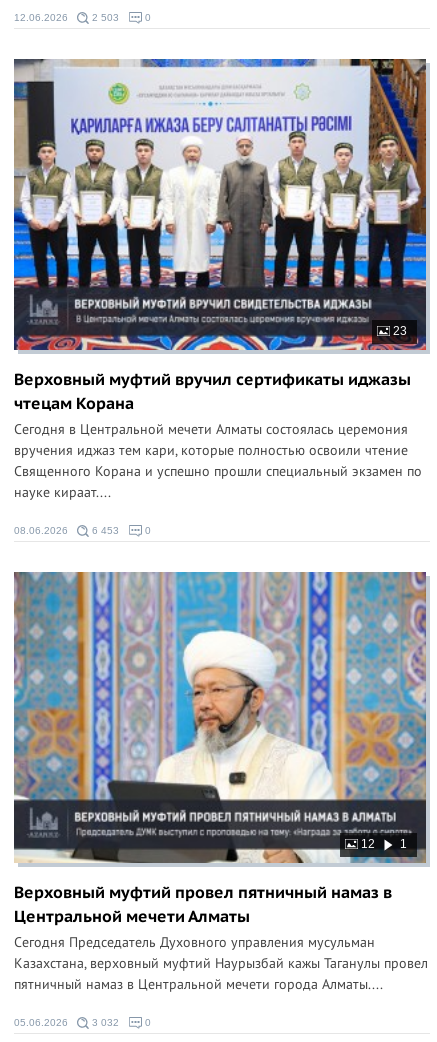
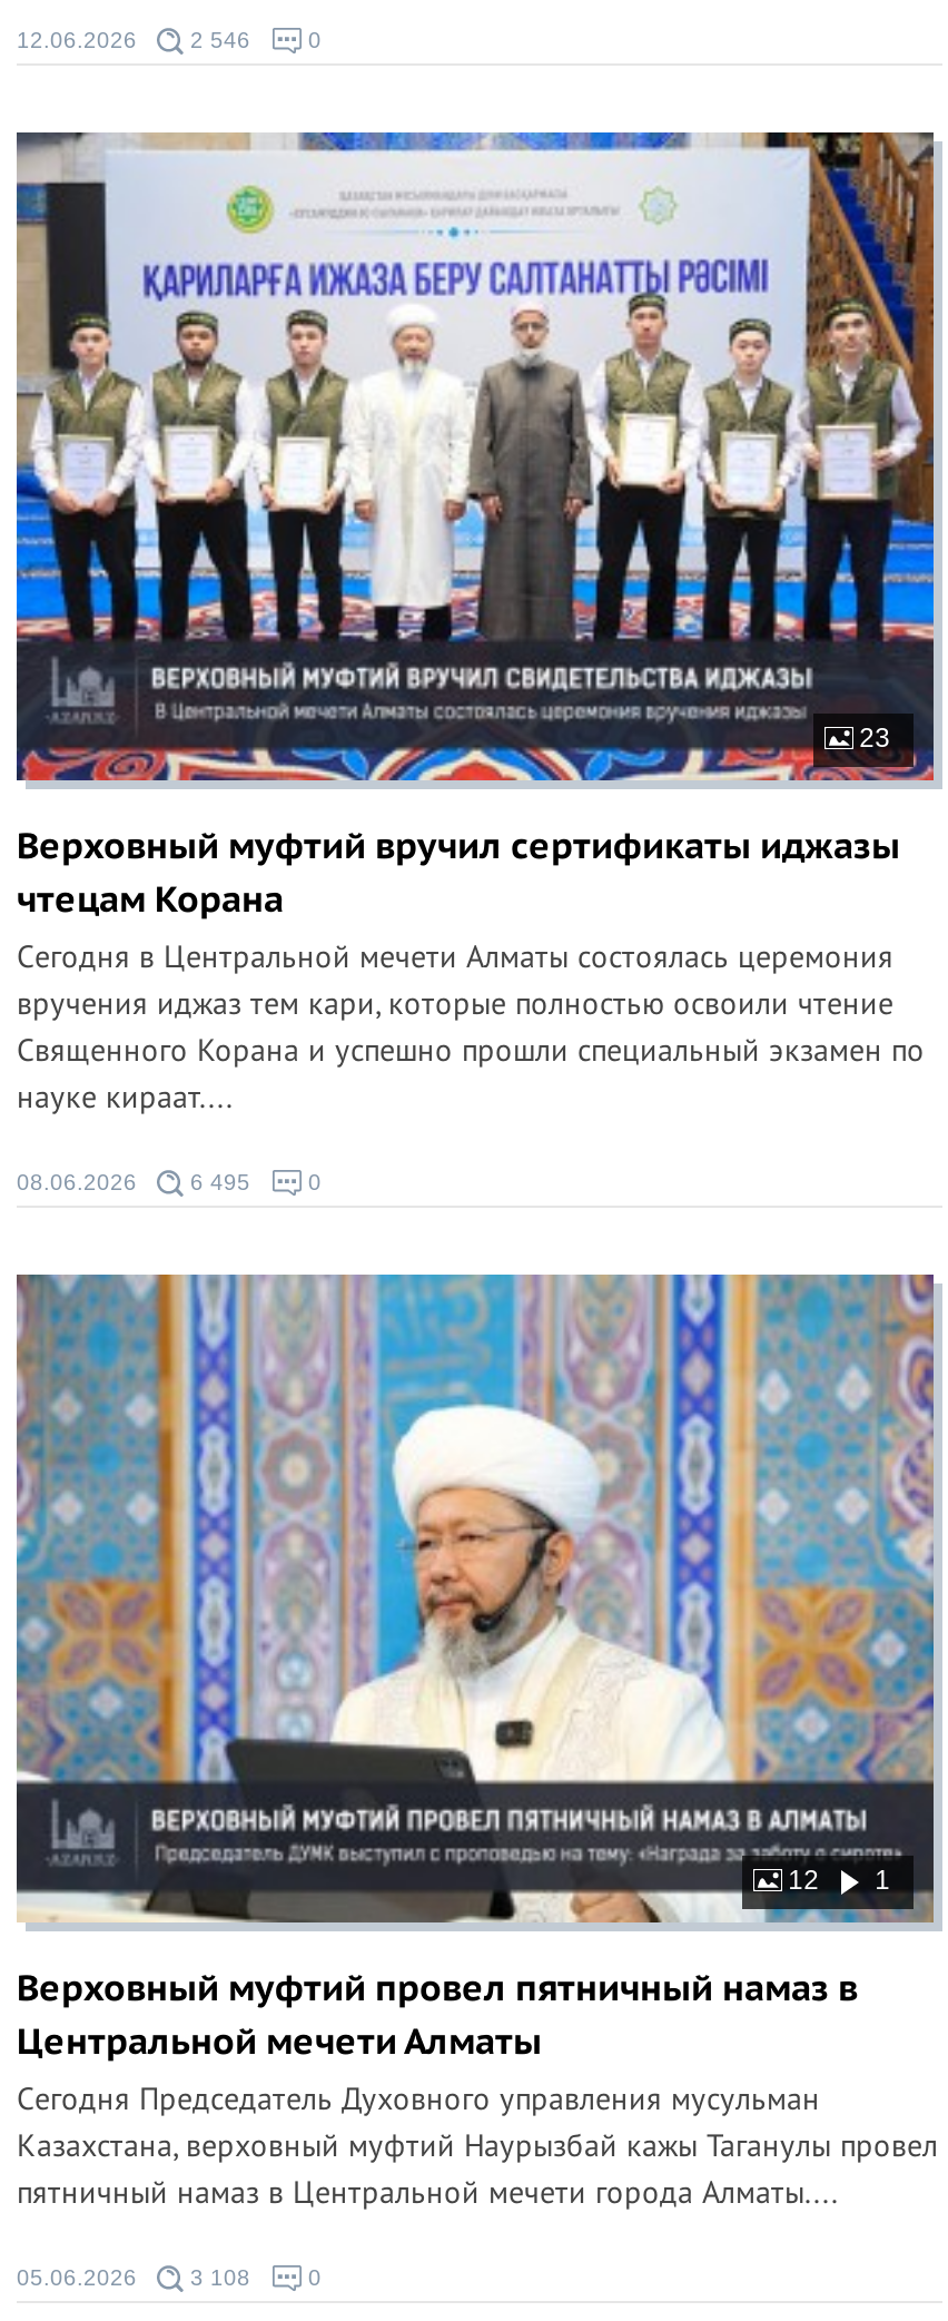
[14,12,119,23] 12.06.2026 2 503 -> [17,28,250,53] 12.06.2026 2 546
[14,525,119,536] 08.06.2026 6 453 -> [17,1171,250,1195] 08.06.2026 6 495
[14,1017,119,1028] 05.06.2026 3 032 -> [17,2266,250,2291] 05.06.2026 3 108

